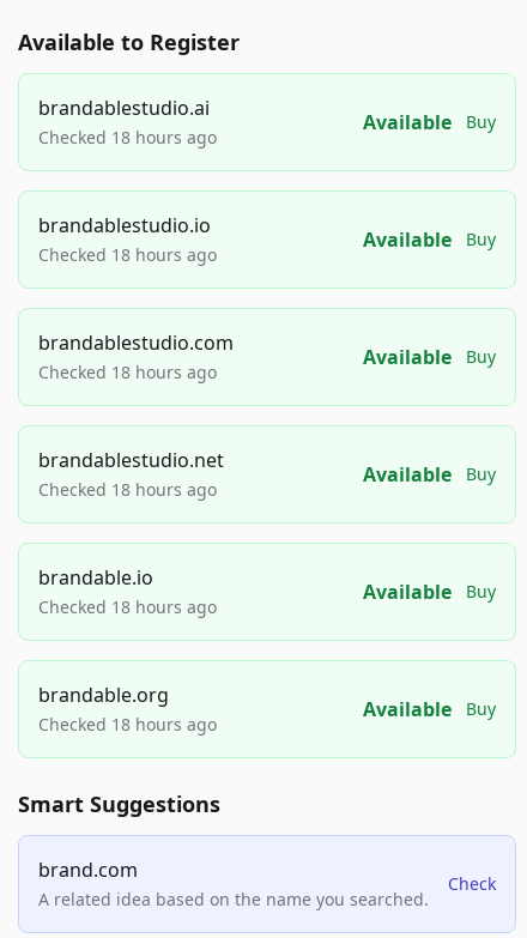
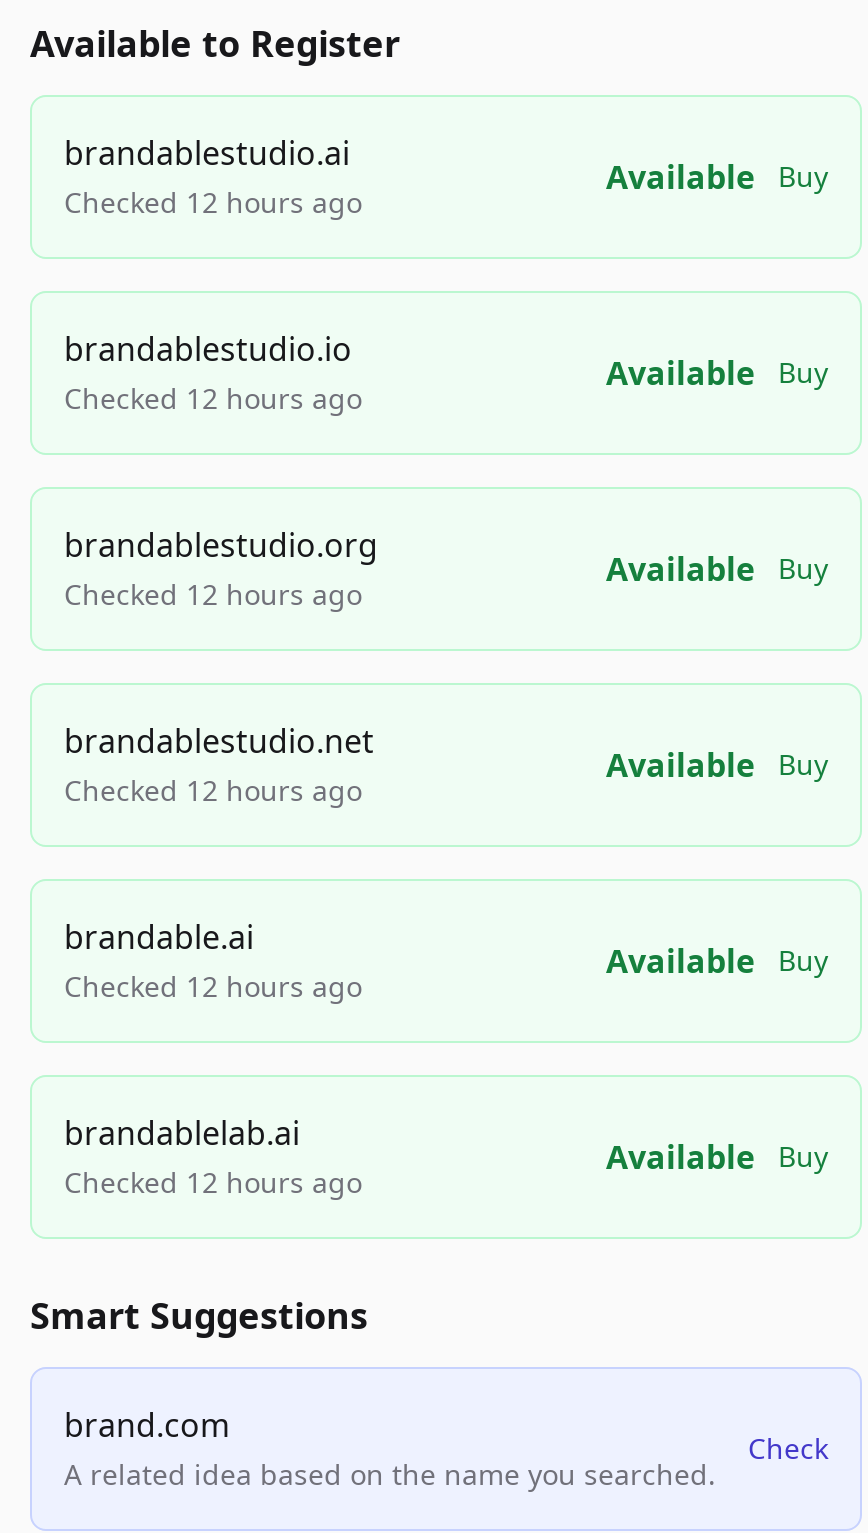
[38,126,217,149] Checked 18 hours ago -> [64,183,362,221] Checked 12 hours ago
[38,243,217,266] Checked 18 hours ago -> [64,379,362,417] Checked 12 hours ago
[38,329,234,383] brandablestudio.com | Checked 18 hours ago -> [64,523,378,613] brandablestudio.org | Checked 12 hours ago
[38,478,217,501] Checked 18 hours ago -> [64,771,362,809] Checked 12 hours ago
[38,564,217,618] brandable.io | Checked 18 hours ago -> [64,915,362,1005] brandable.ai | Checked 12 hours ago
[38,682,217,736] brandable.org | Checked 18 hours ago -> [64,1111,362,1201] brandablelab.ai | Checked 12 hours ago

